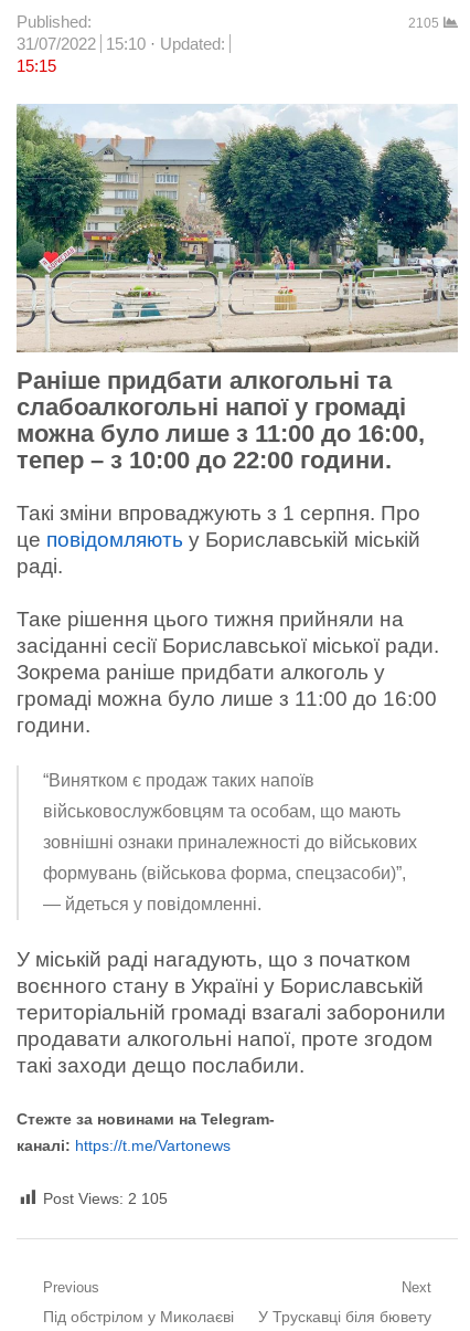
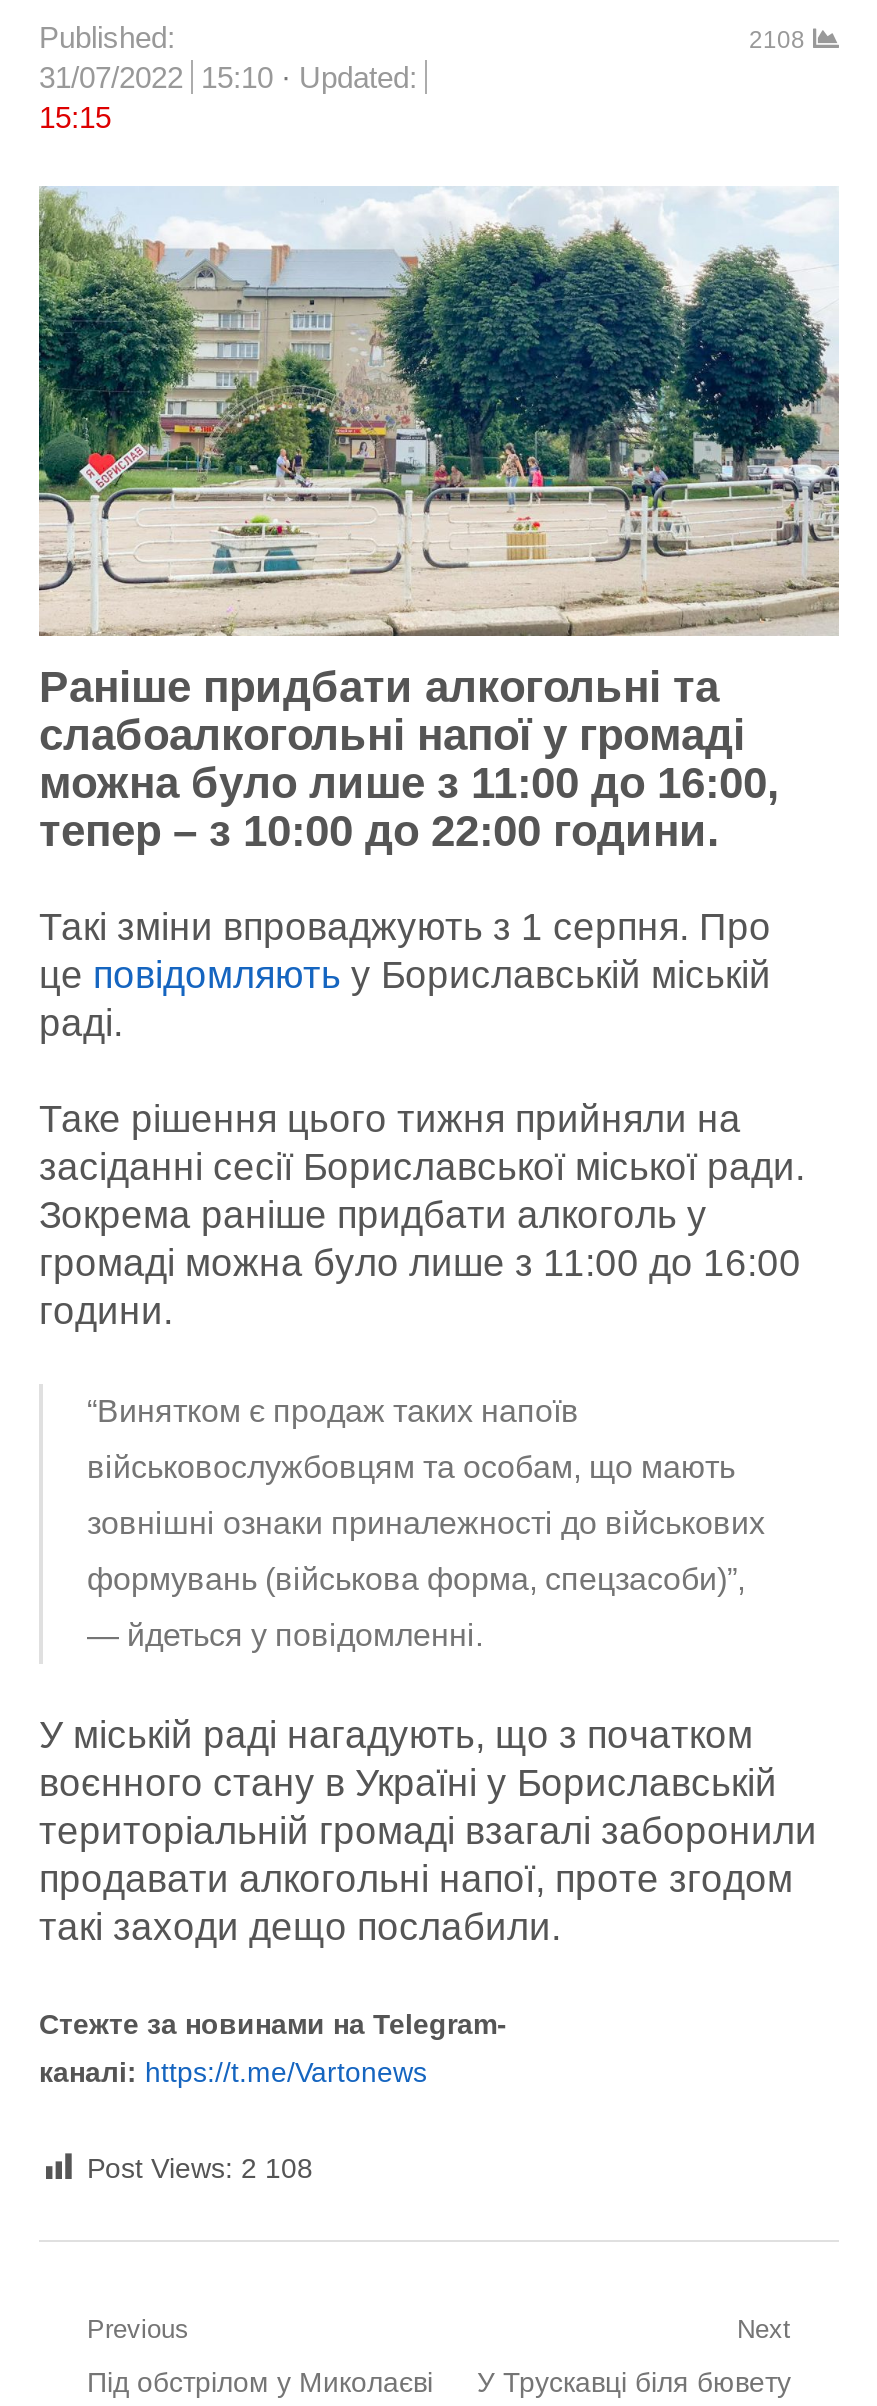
[408,15,439,30] 2105 -> [749,25,805,53] 2108
[43,1189,168,1207] Post Views: 2 105 -> [87,2151,313,2183] Post Views: 2 108

